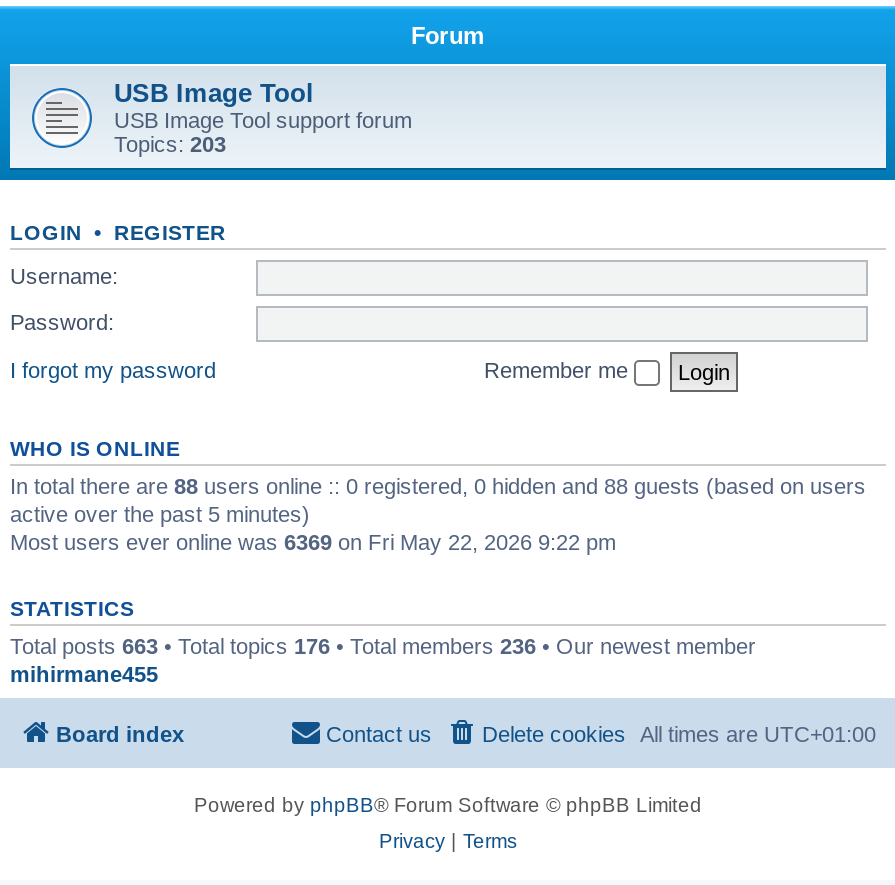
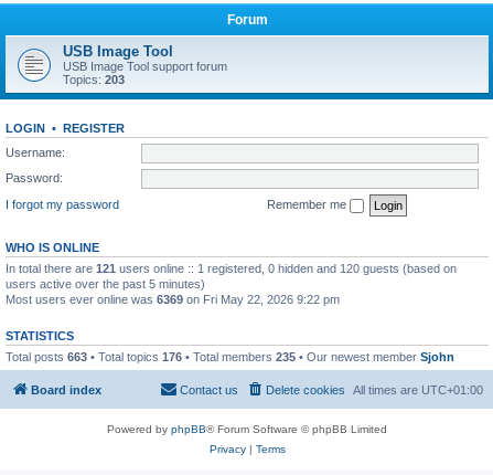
[10,473,866,525] In total there are 88 users online :: 0 registered, 0 hidden and 88 guests (based on users | active over the past 5 minutes) -> [6,261,457,290] In total there are 121 users online :: 1 registered, 0 hidden and 120 guests (based on | users active over the past 5 minutes)
[10,633,756,685] Total posts 663 • Total topics 176 • Total members 236 • Our newest member | mihirmane455 -> [6,350,454,363] Total posts 663 • Total topics 176 • Total members 235 • Our newest member Sjohn

